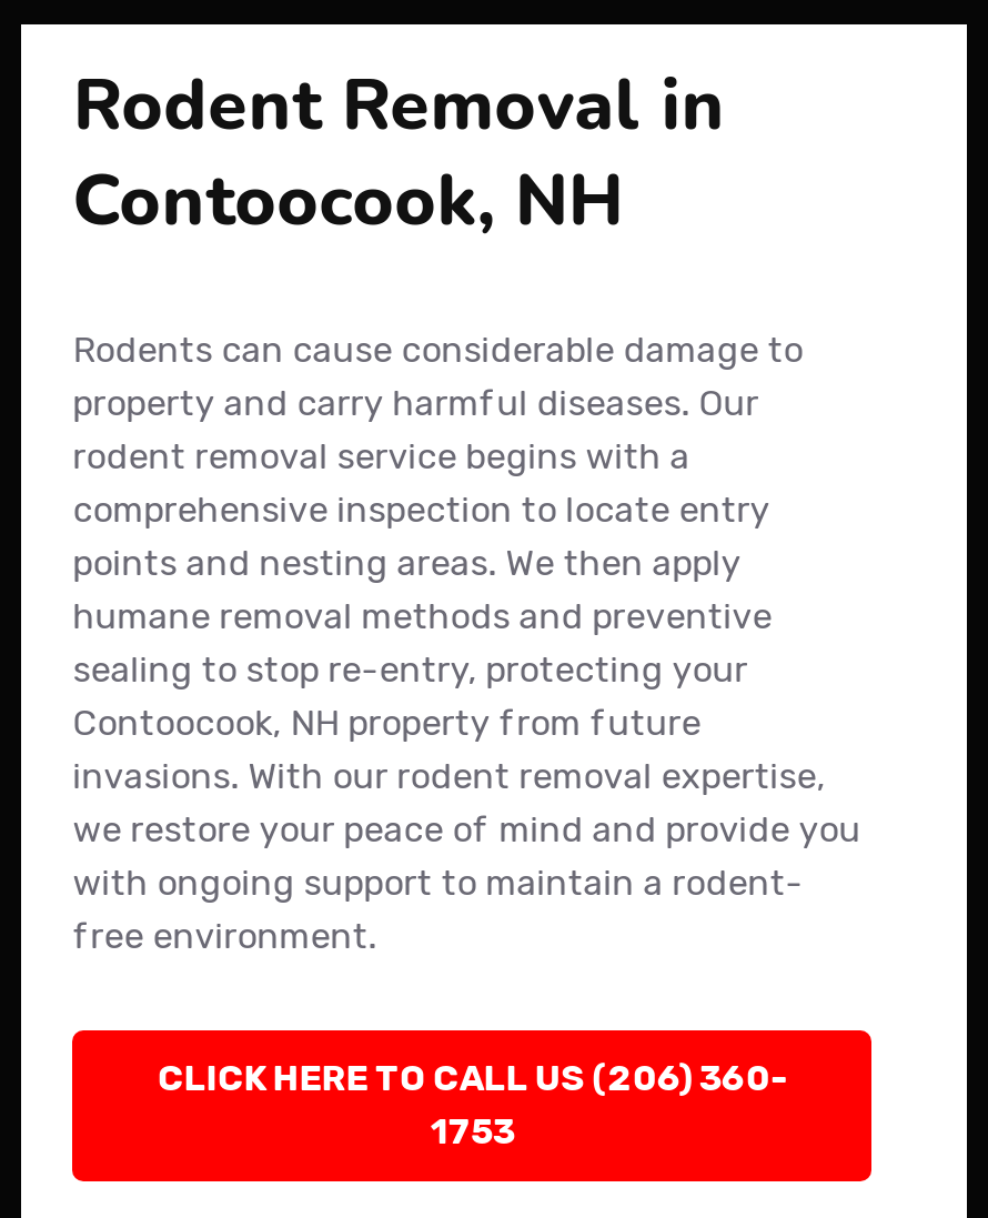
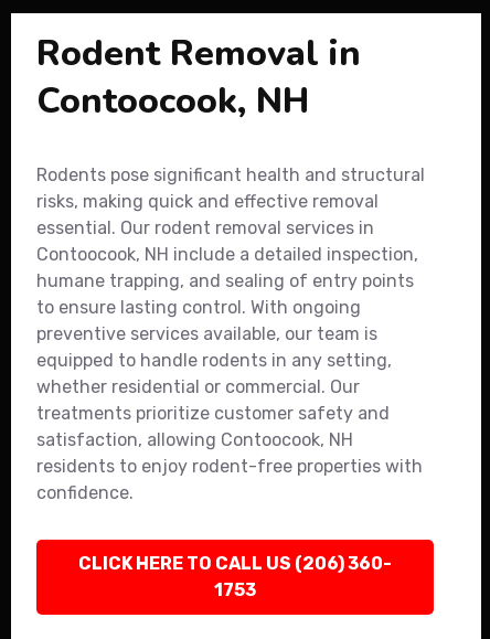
[73,329,861,957] Rodents can cause considerable damage to | property and carry harmful diseases. Our | rodent removal service begins with a | comprehensive inspection to locate entry | points and nesting areas. We then apply | humane removal methods and preventive | sealing to stop re-entry, protecting your | Contoocook, NH property from future | invasions. With our rodent removal expertise, | we restore your peace of mind and provide you | with ongoing support to maintain a rodent- | free environment. -> [37,164,425,503] Rodents pose significant health and structural | risks, making quick and effective removal | essential. Our rodent removal services in | Contoocook, NH include a detailed inspection, | humane trapping, and sealing of entry points | to ensure lasting control. With ongoing | preventive services available, our team is | equipped to handle rodents in any setting, | whether residential or commercial. Our | treatments prioritize customer safety and | satisfaction, allowing Contoocook, NH | residents to enjoy rodent-free properties with | confidence.

